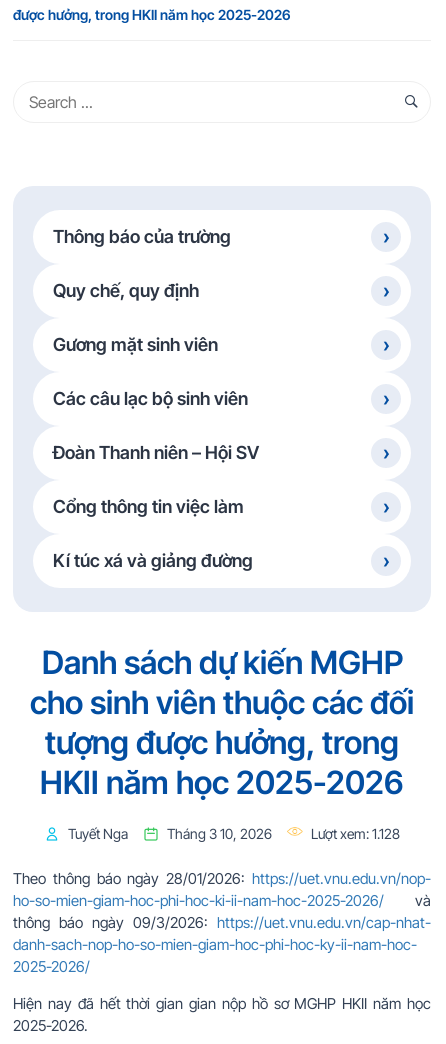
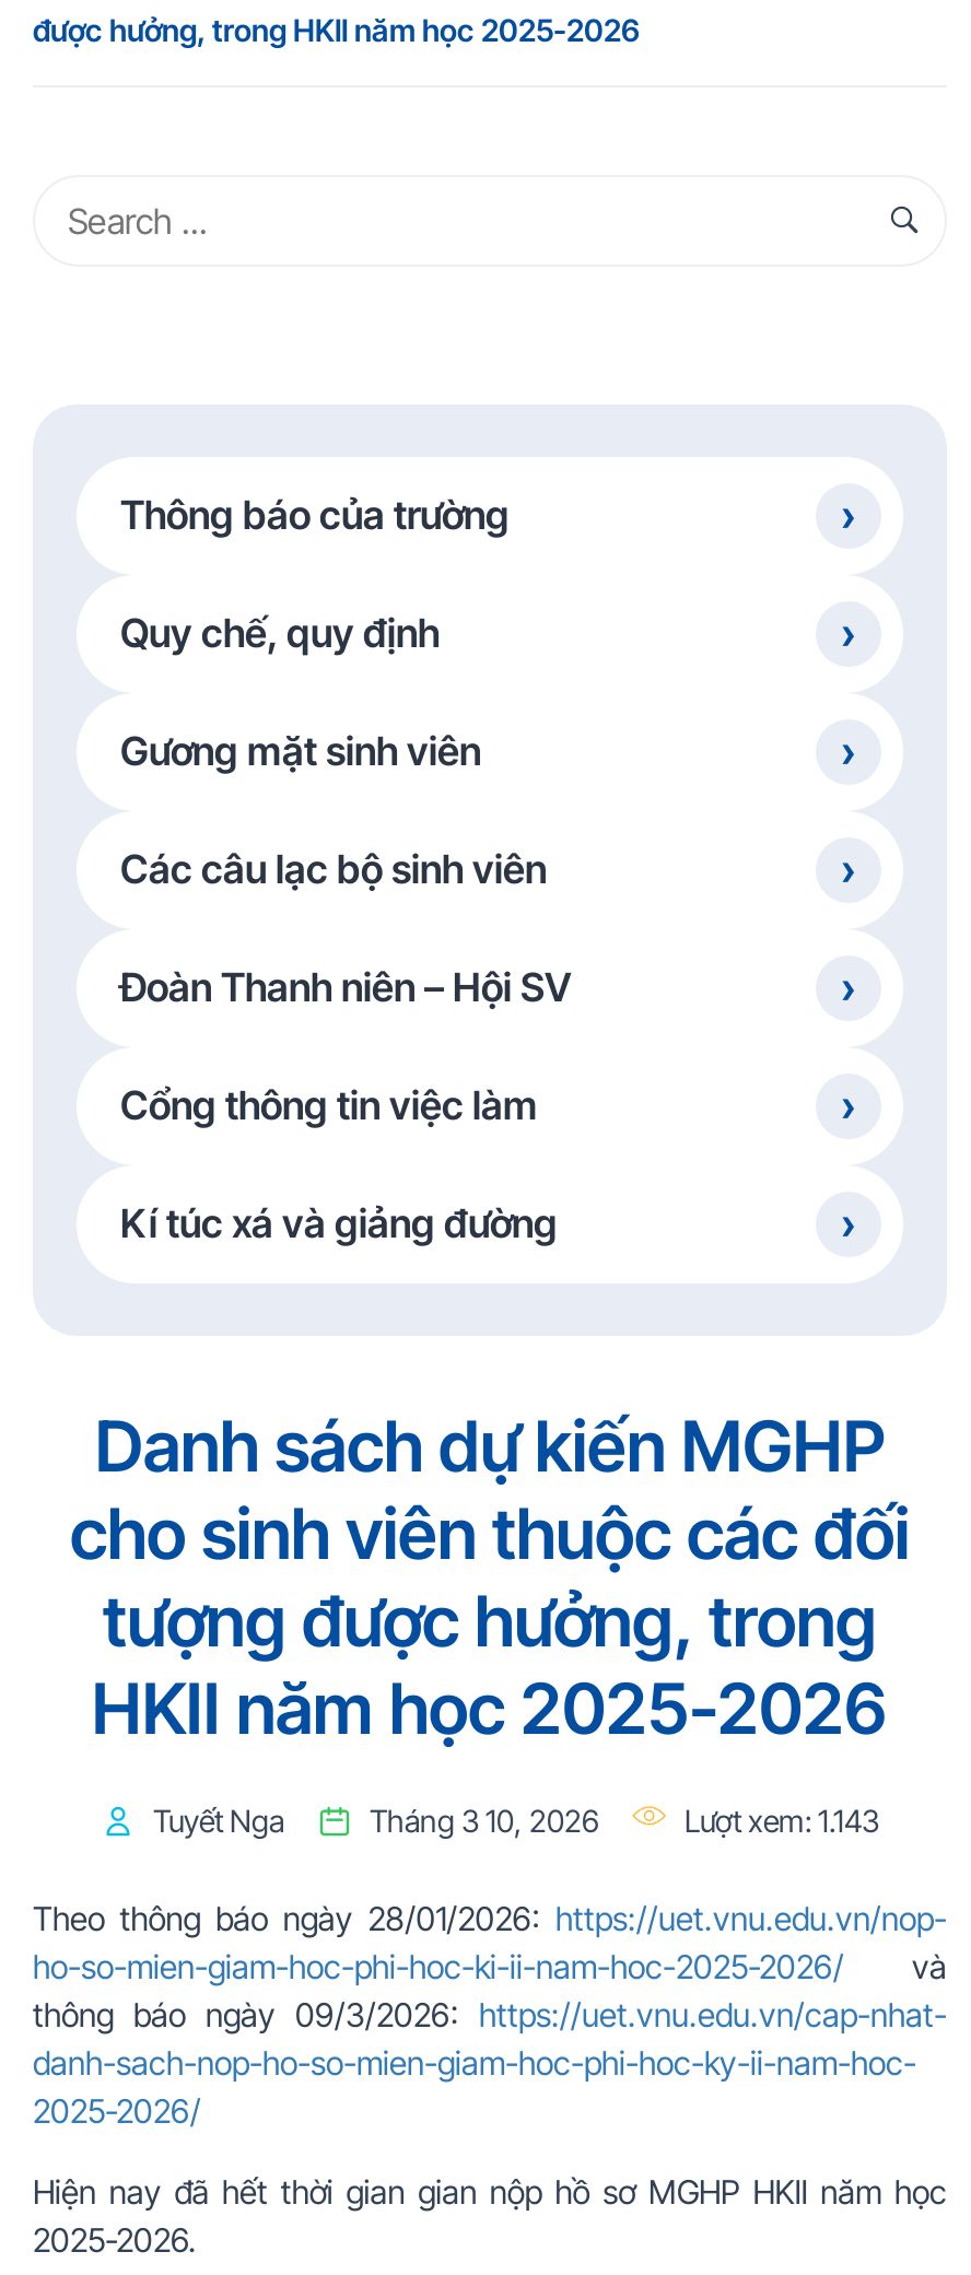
[311,825,400,842] Lượt xem: 1.128 -> [685,1802,879,1839] Lượt xem: 1.143

